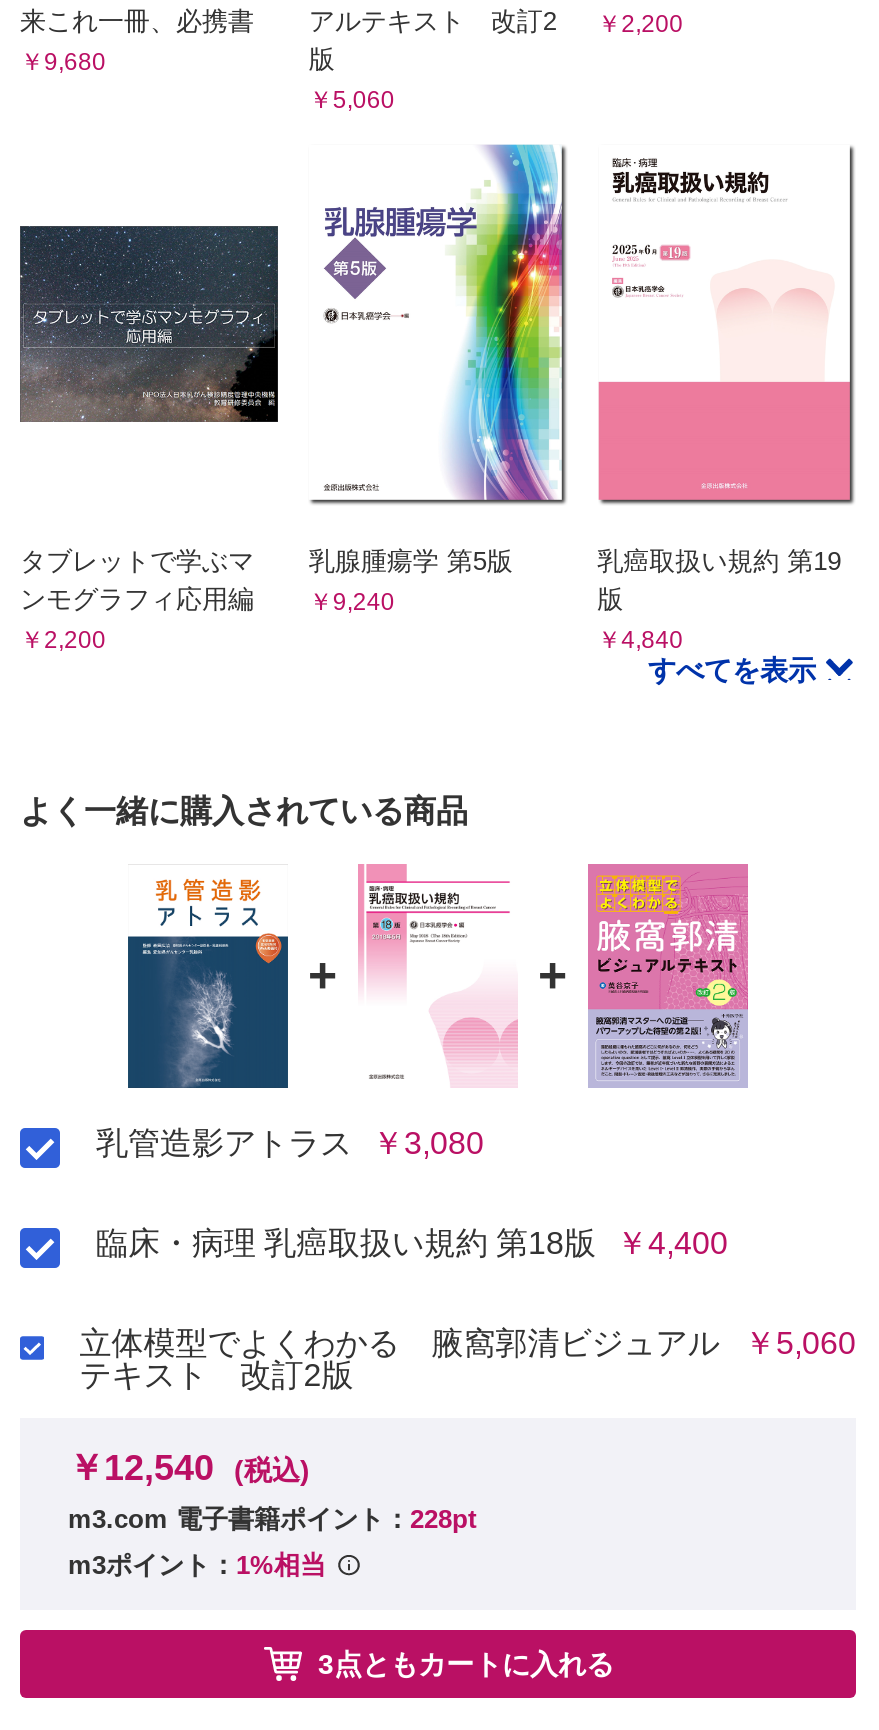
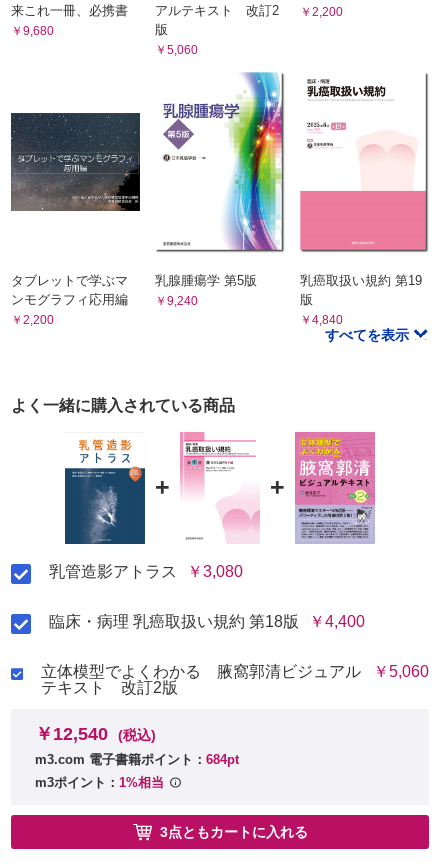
[68,1503,476,1533] m3.com 電子書籍ポイント：228pt -> [35,752,239,767] m3.com 電子書籍ポイント：684pt

